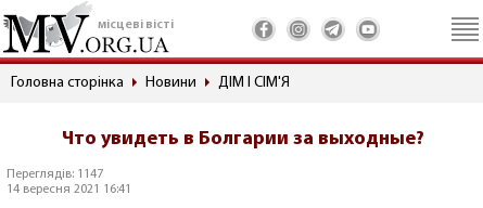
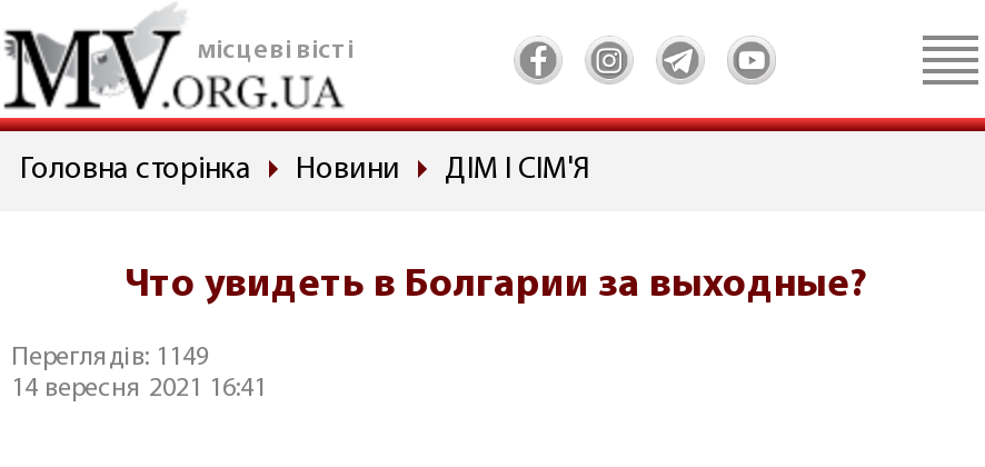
[7,168,103,181] Переглядів: 1147 -> [11,345,209,371] Переглядів: 1149

